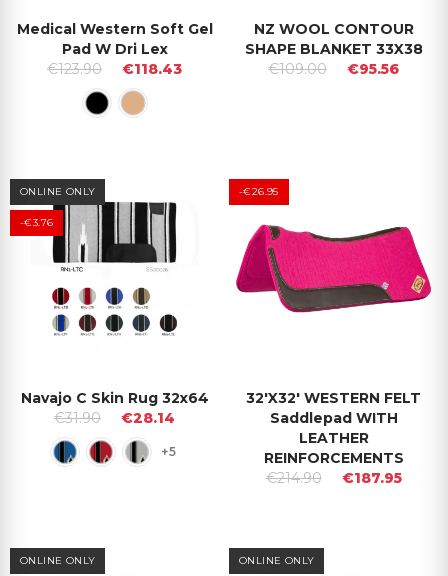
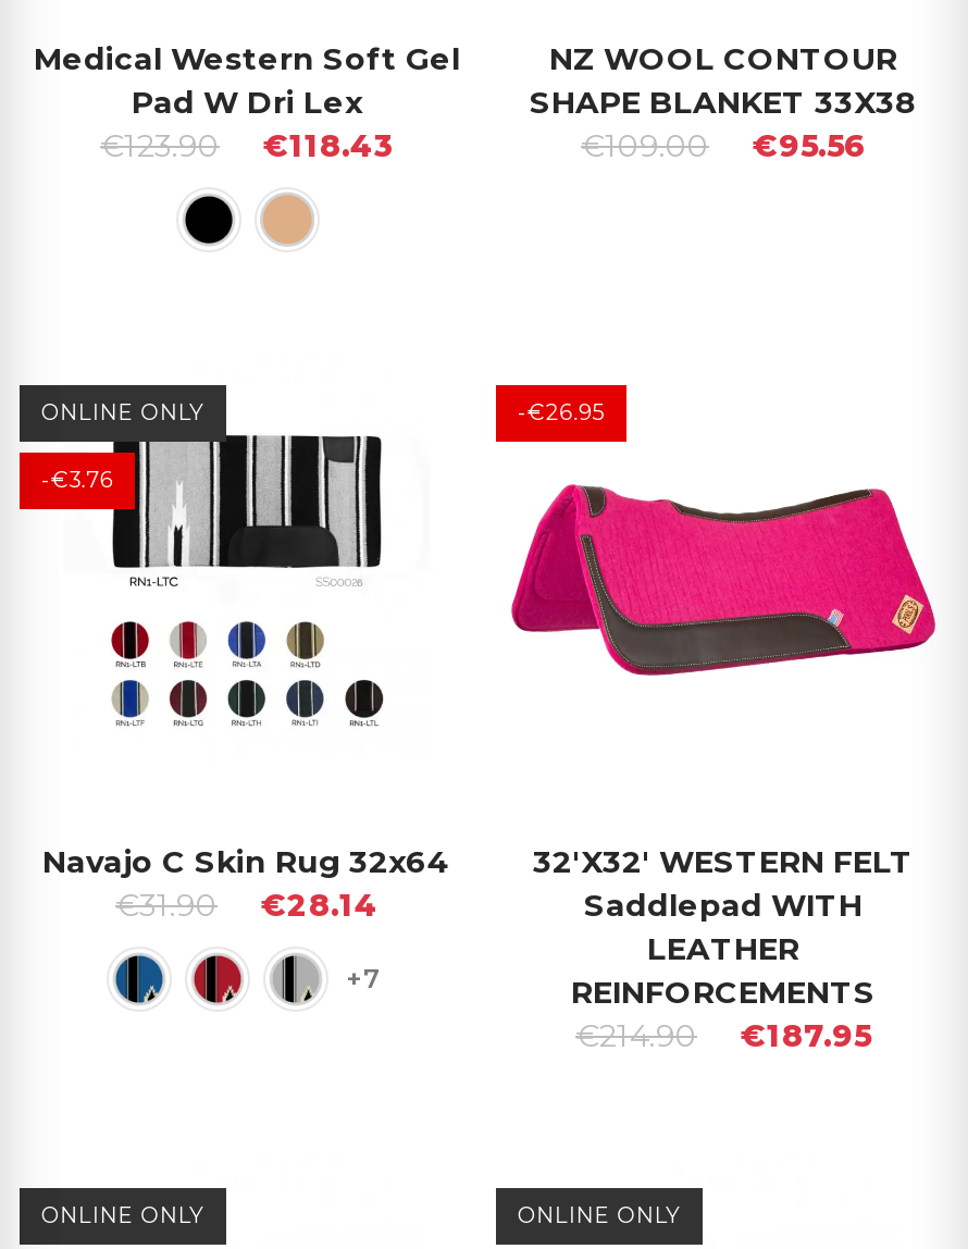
[160,444,176,459] +5 -> [346,962,383,994] +7

